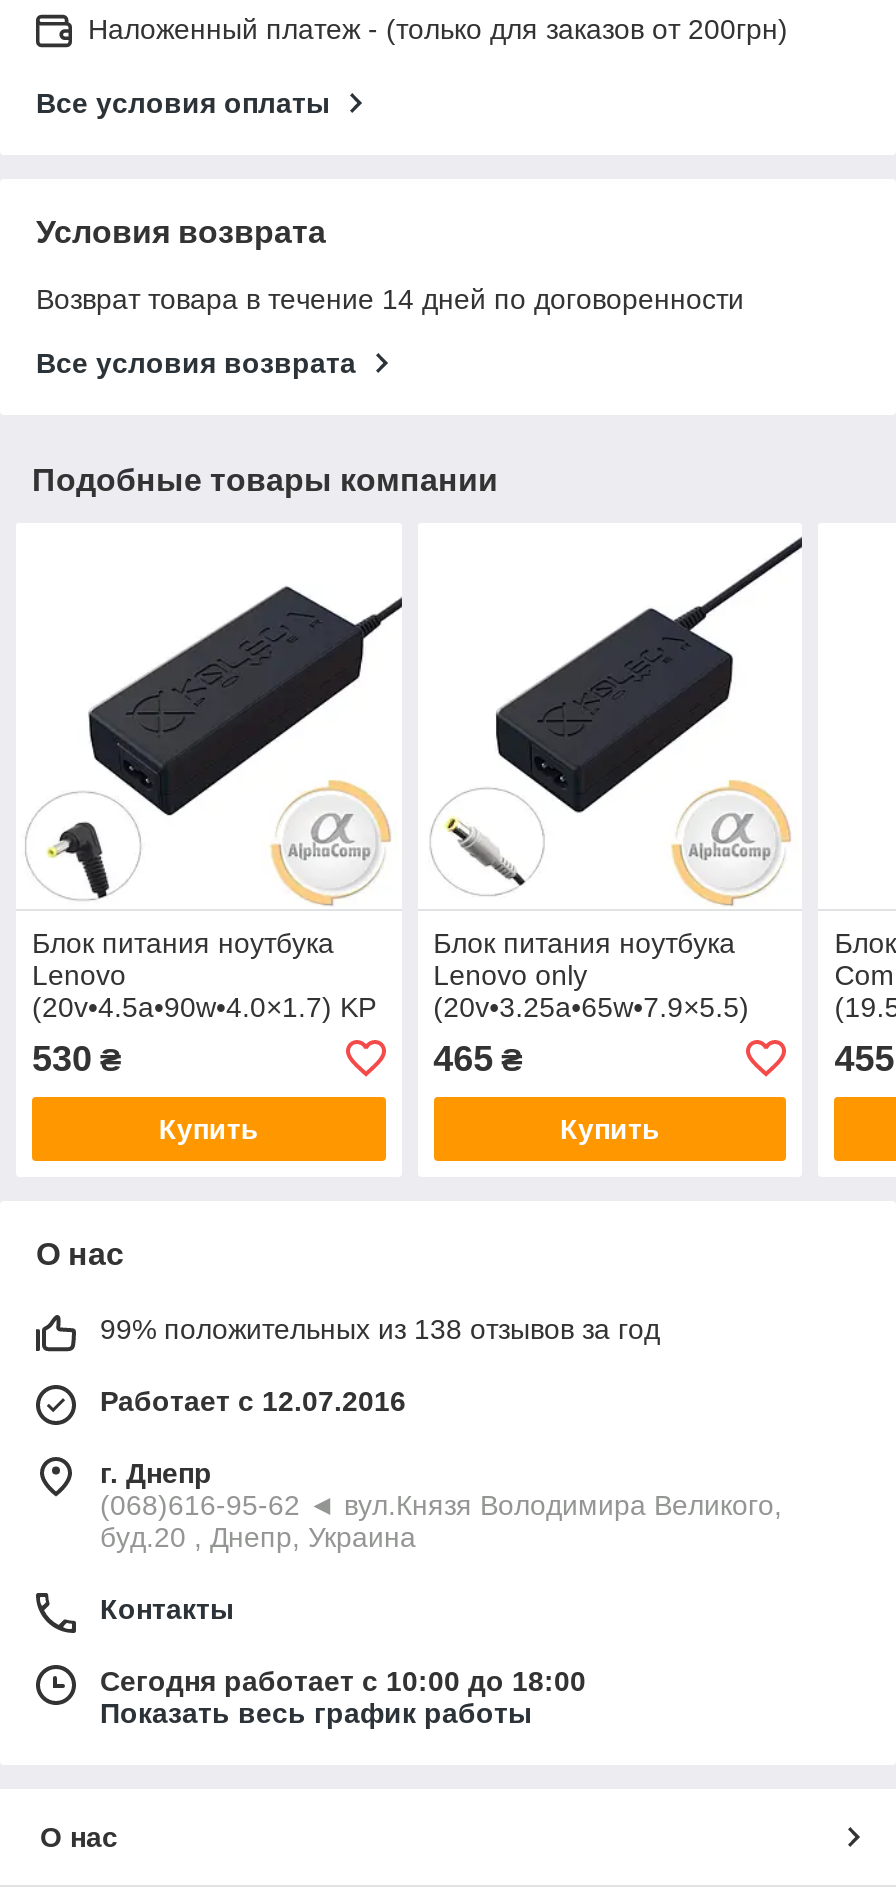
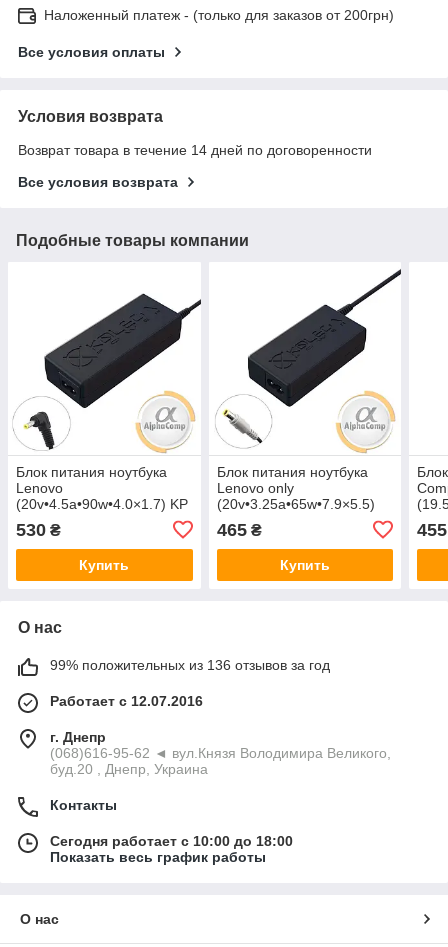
[100,1313,660,1345] 99% положительных из 138 отзывов за год -> [50,657,330,673] 99% положительных из 136 отзывов за год

